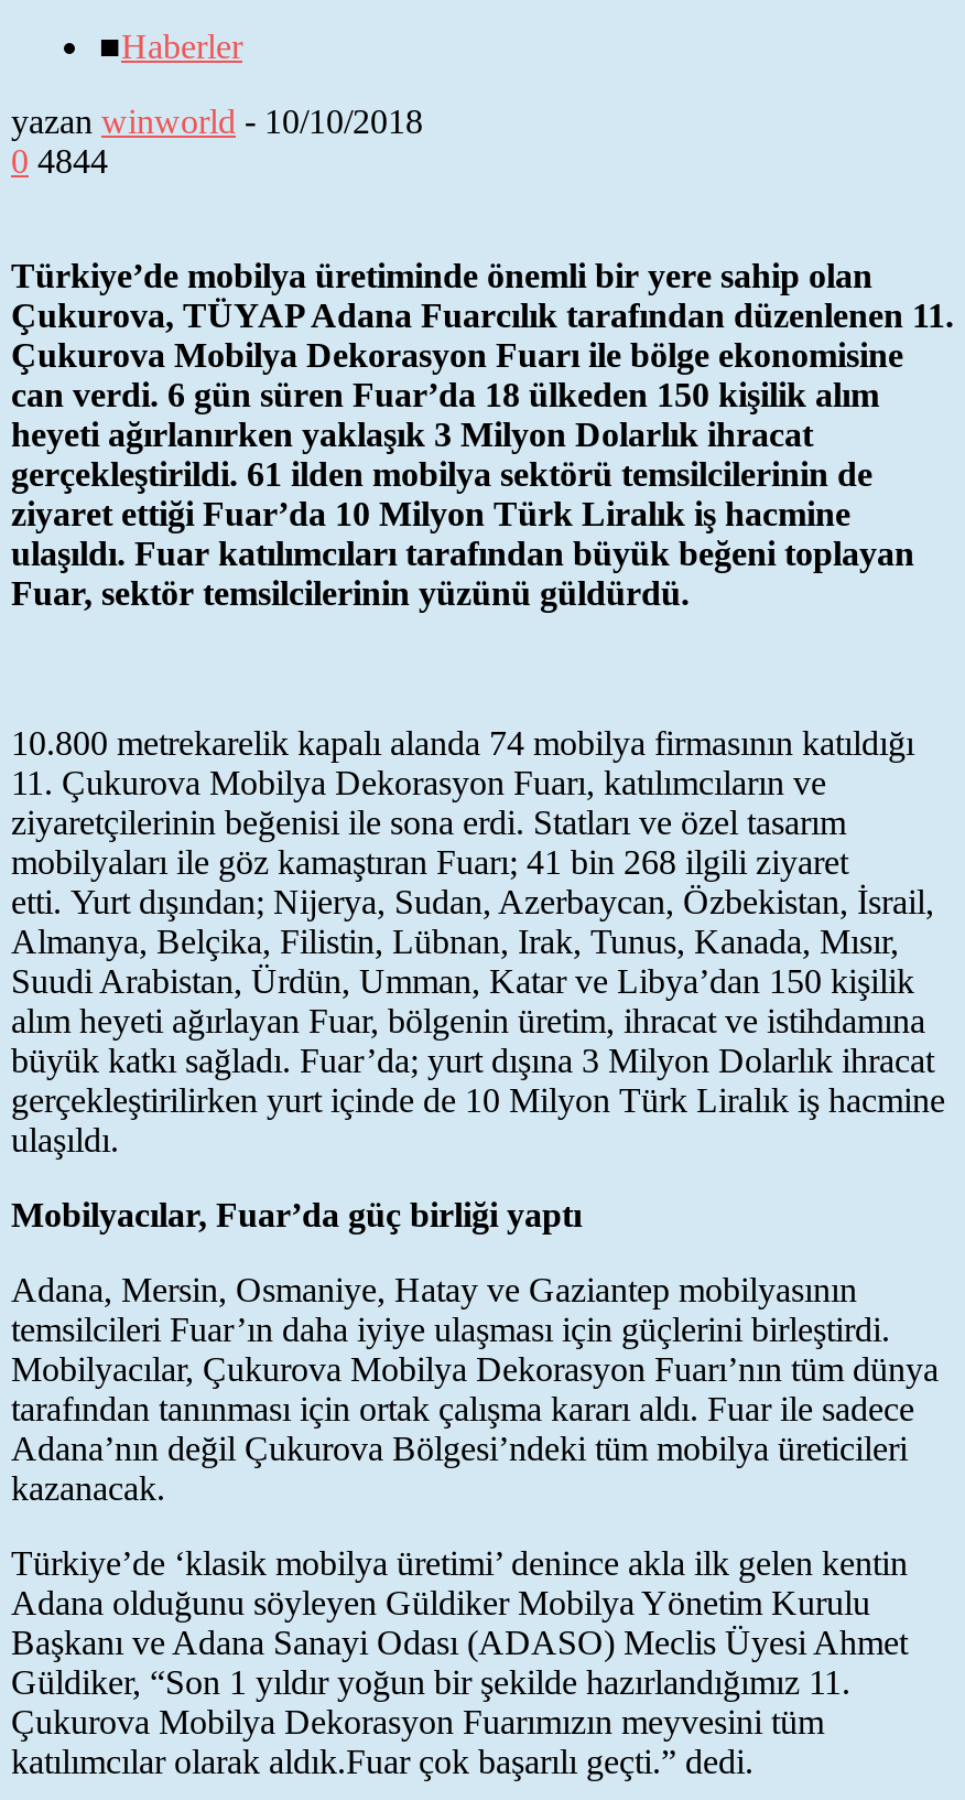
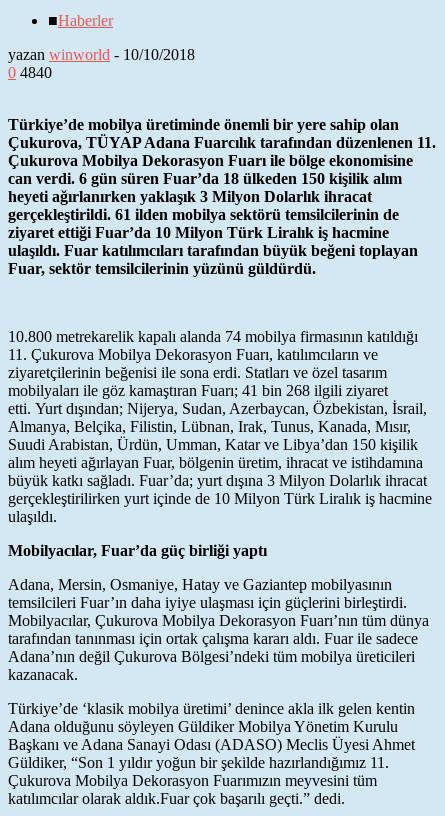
[11,142,108,179] 0 4844 -> [8,64,52,81] 0 4840

